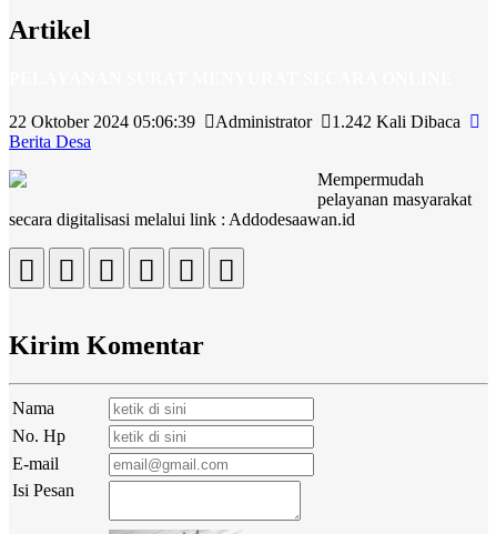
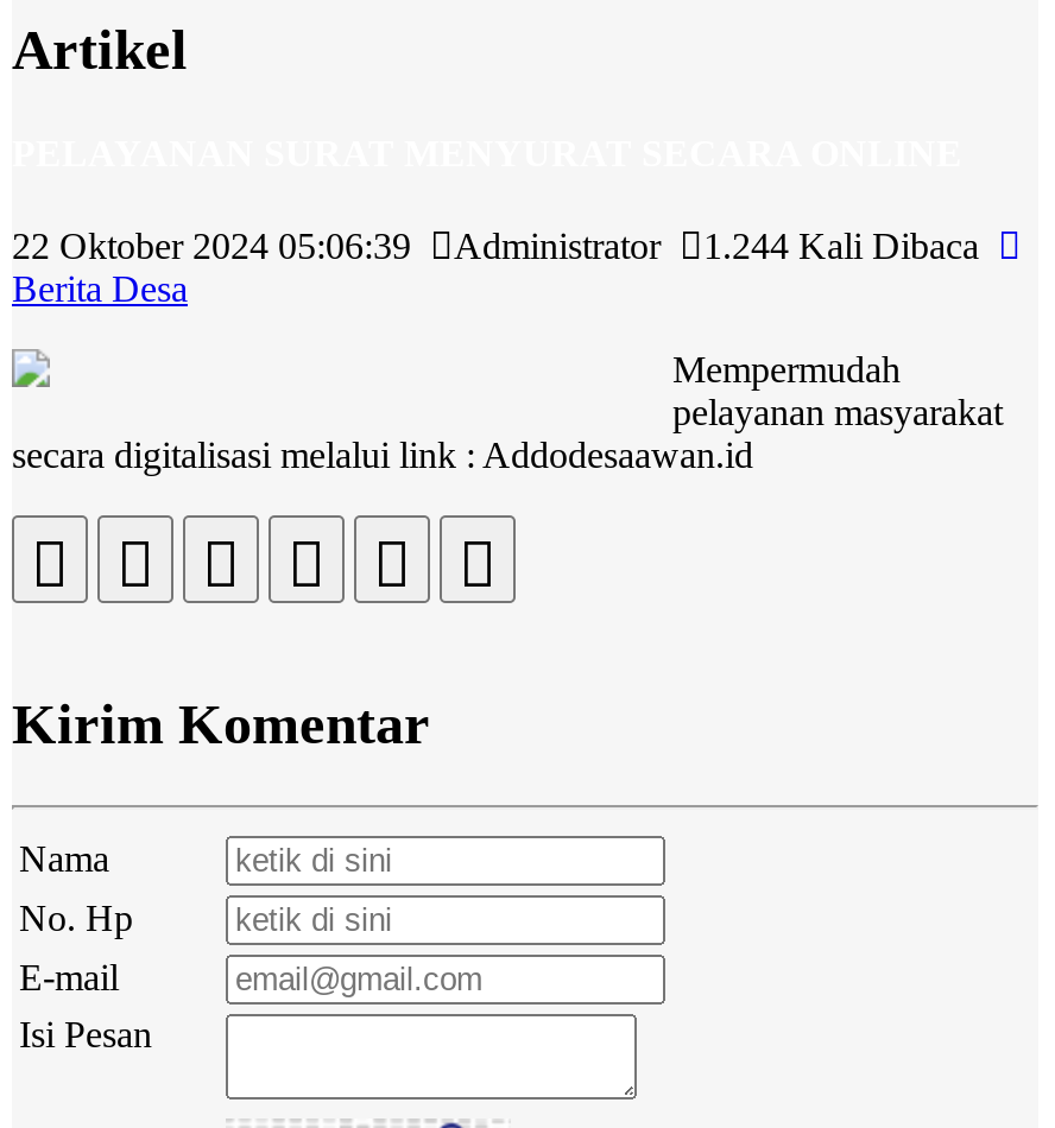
[9,113,469,131] 22 Oktober 2024 05:06:39 Administrator 1.242 Kali Dibaca -> [12,227,998,267] 22 Oktober 2024 05:06:39 Administrator 1.244 Kali Dibaca

